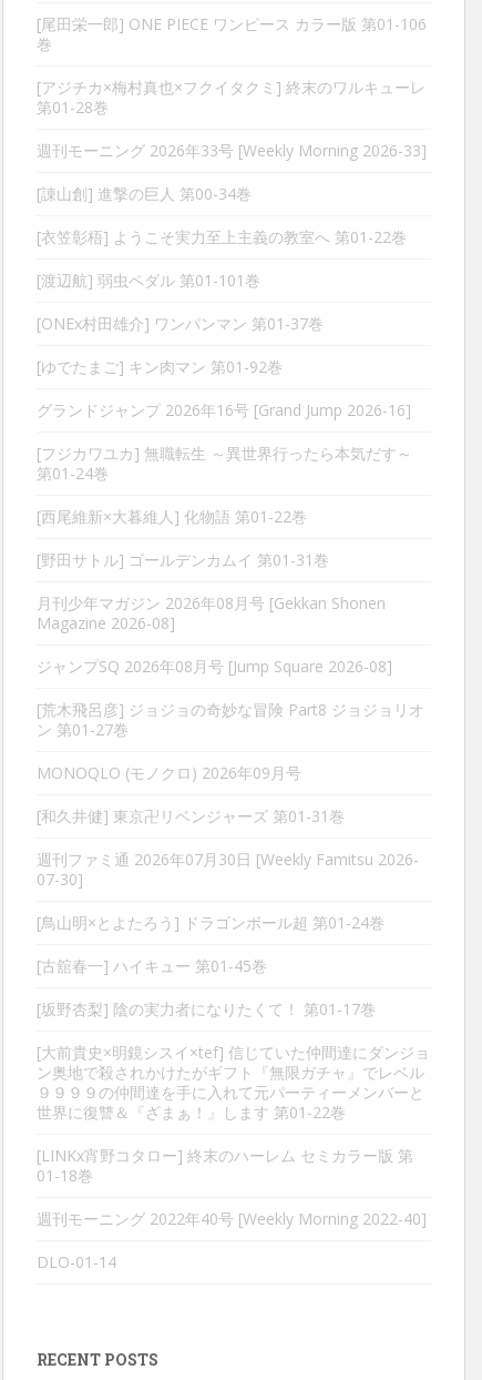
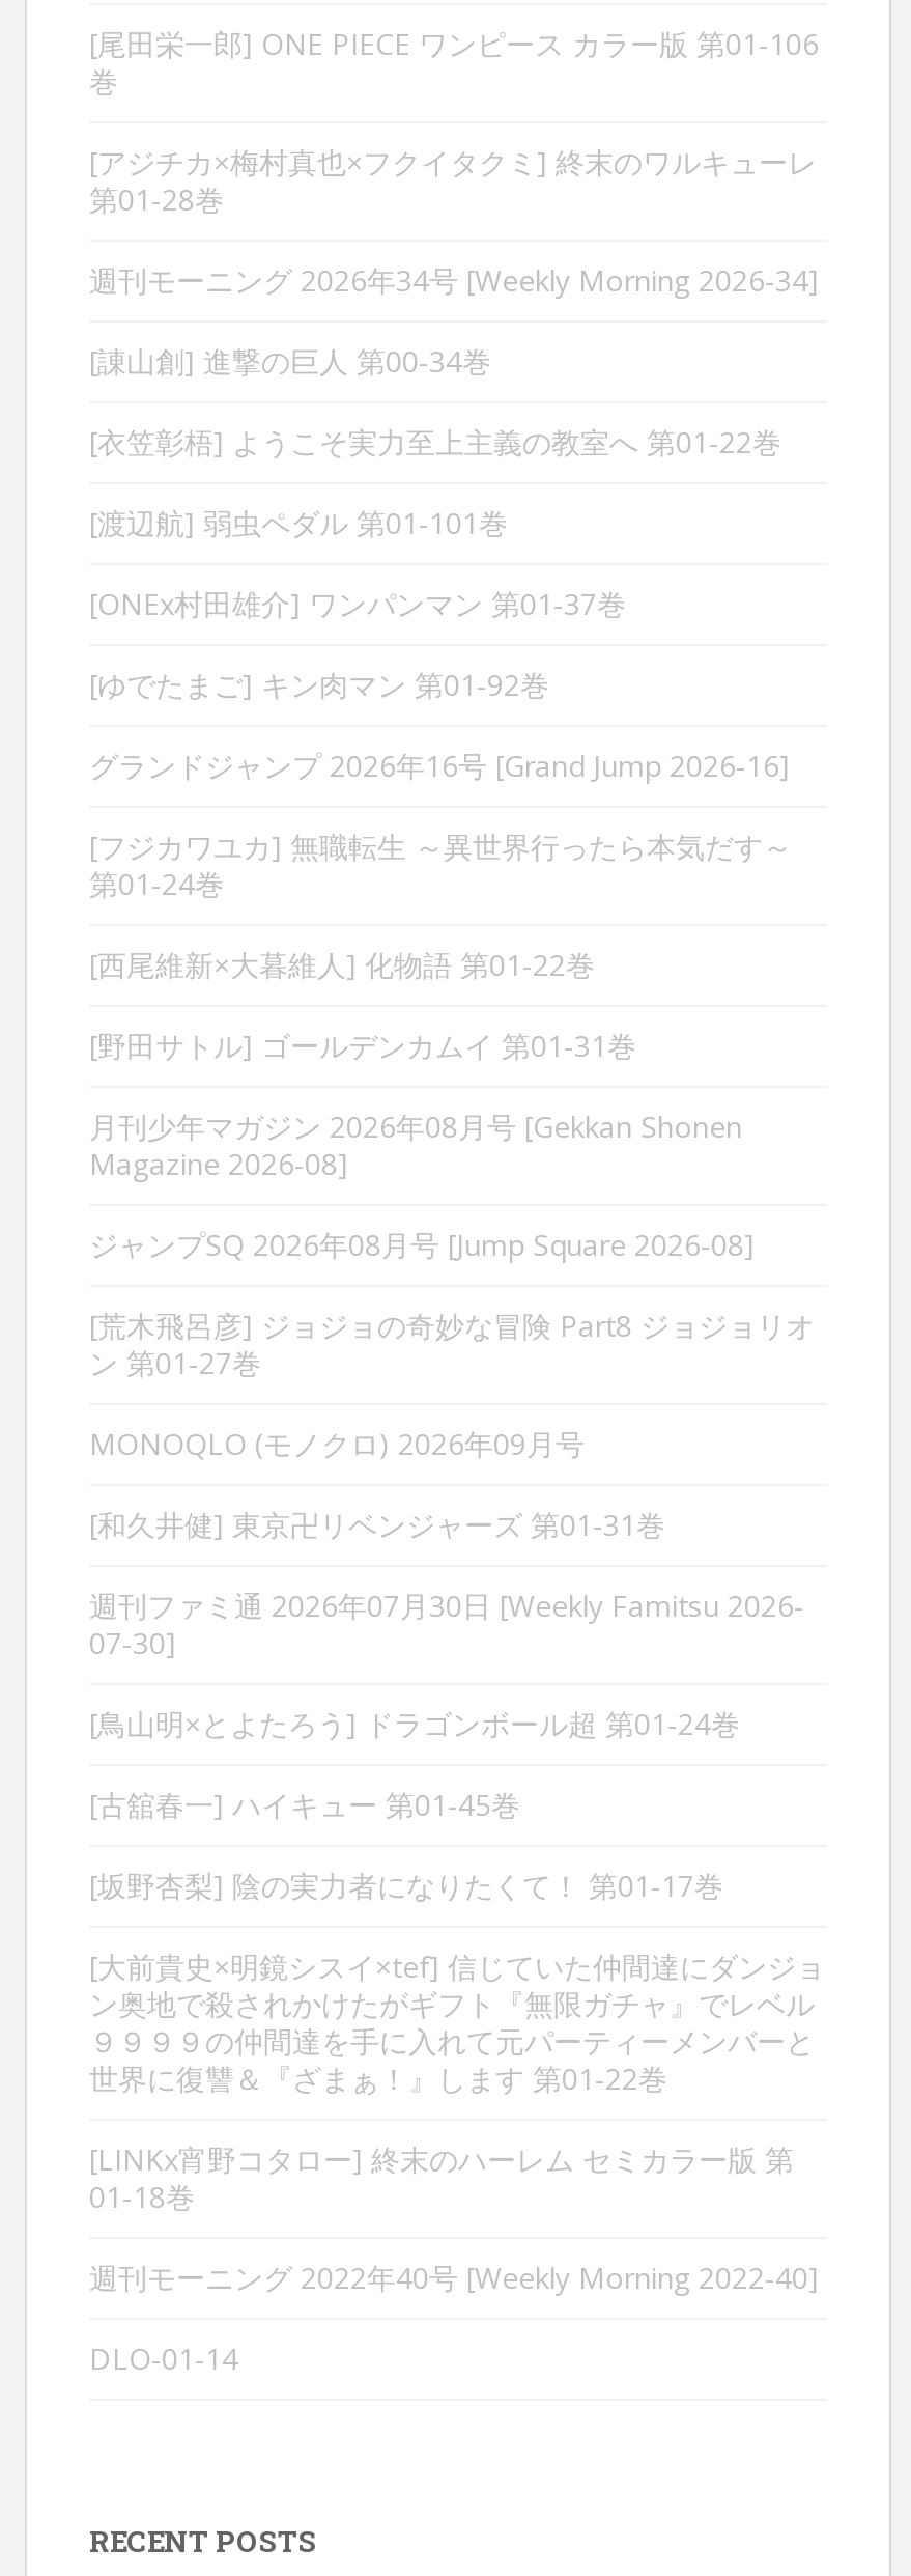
[37,139,427,160] 週刊モーニング 2026年33号 [Weekly Morning 2026-33] -> [89,259,819,299] 週刊モーニング 2026年34号 [Weekly Morning 2026-34]

